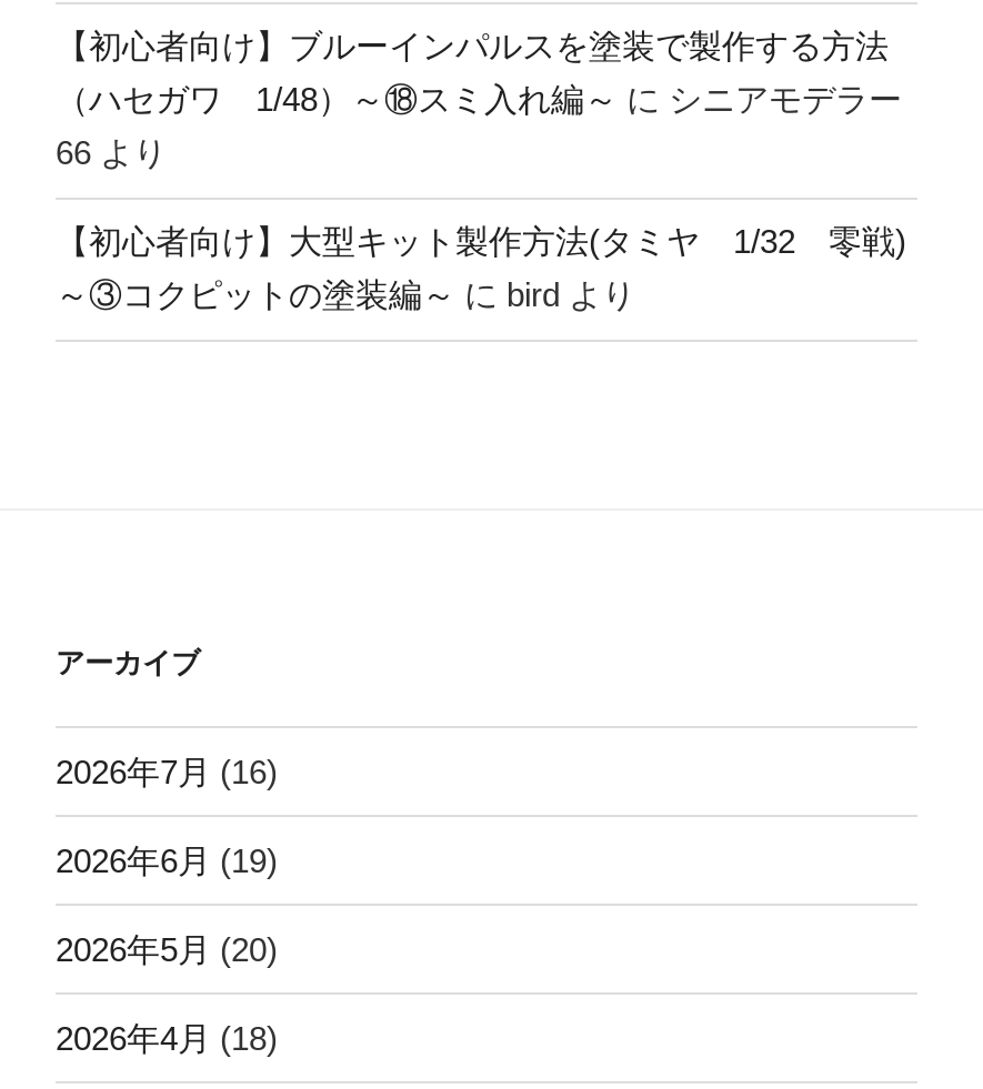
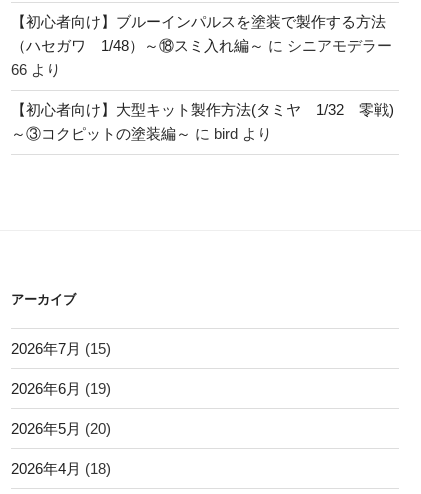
[56,752,278,790] 2026年7月(16) -> [11,340,111,357] 2026年7月(15)

